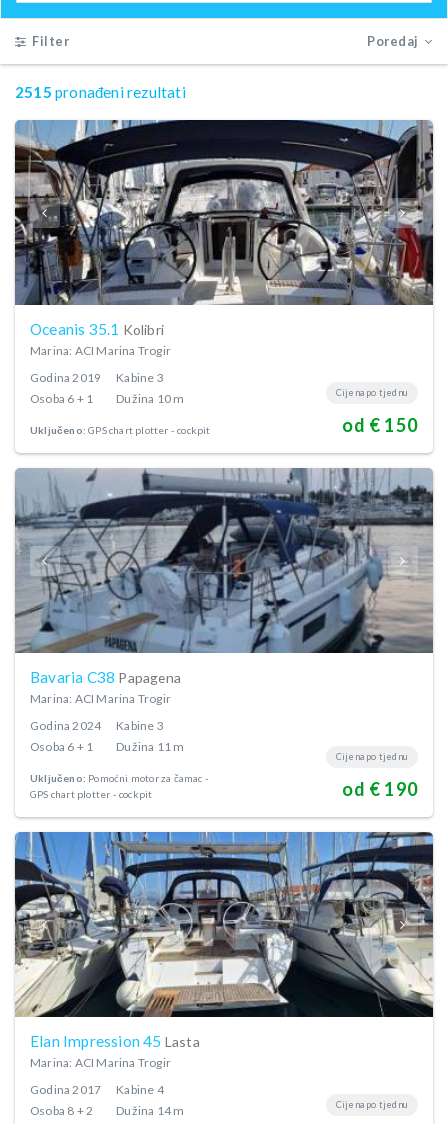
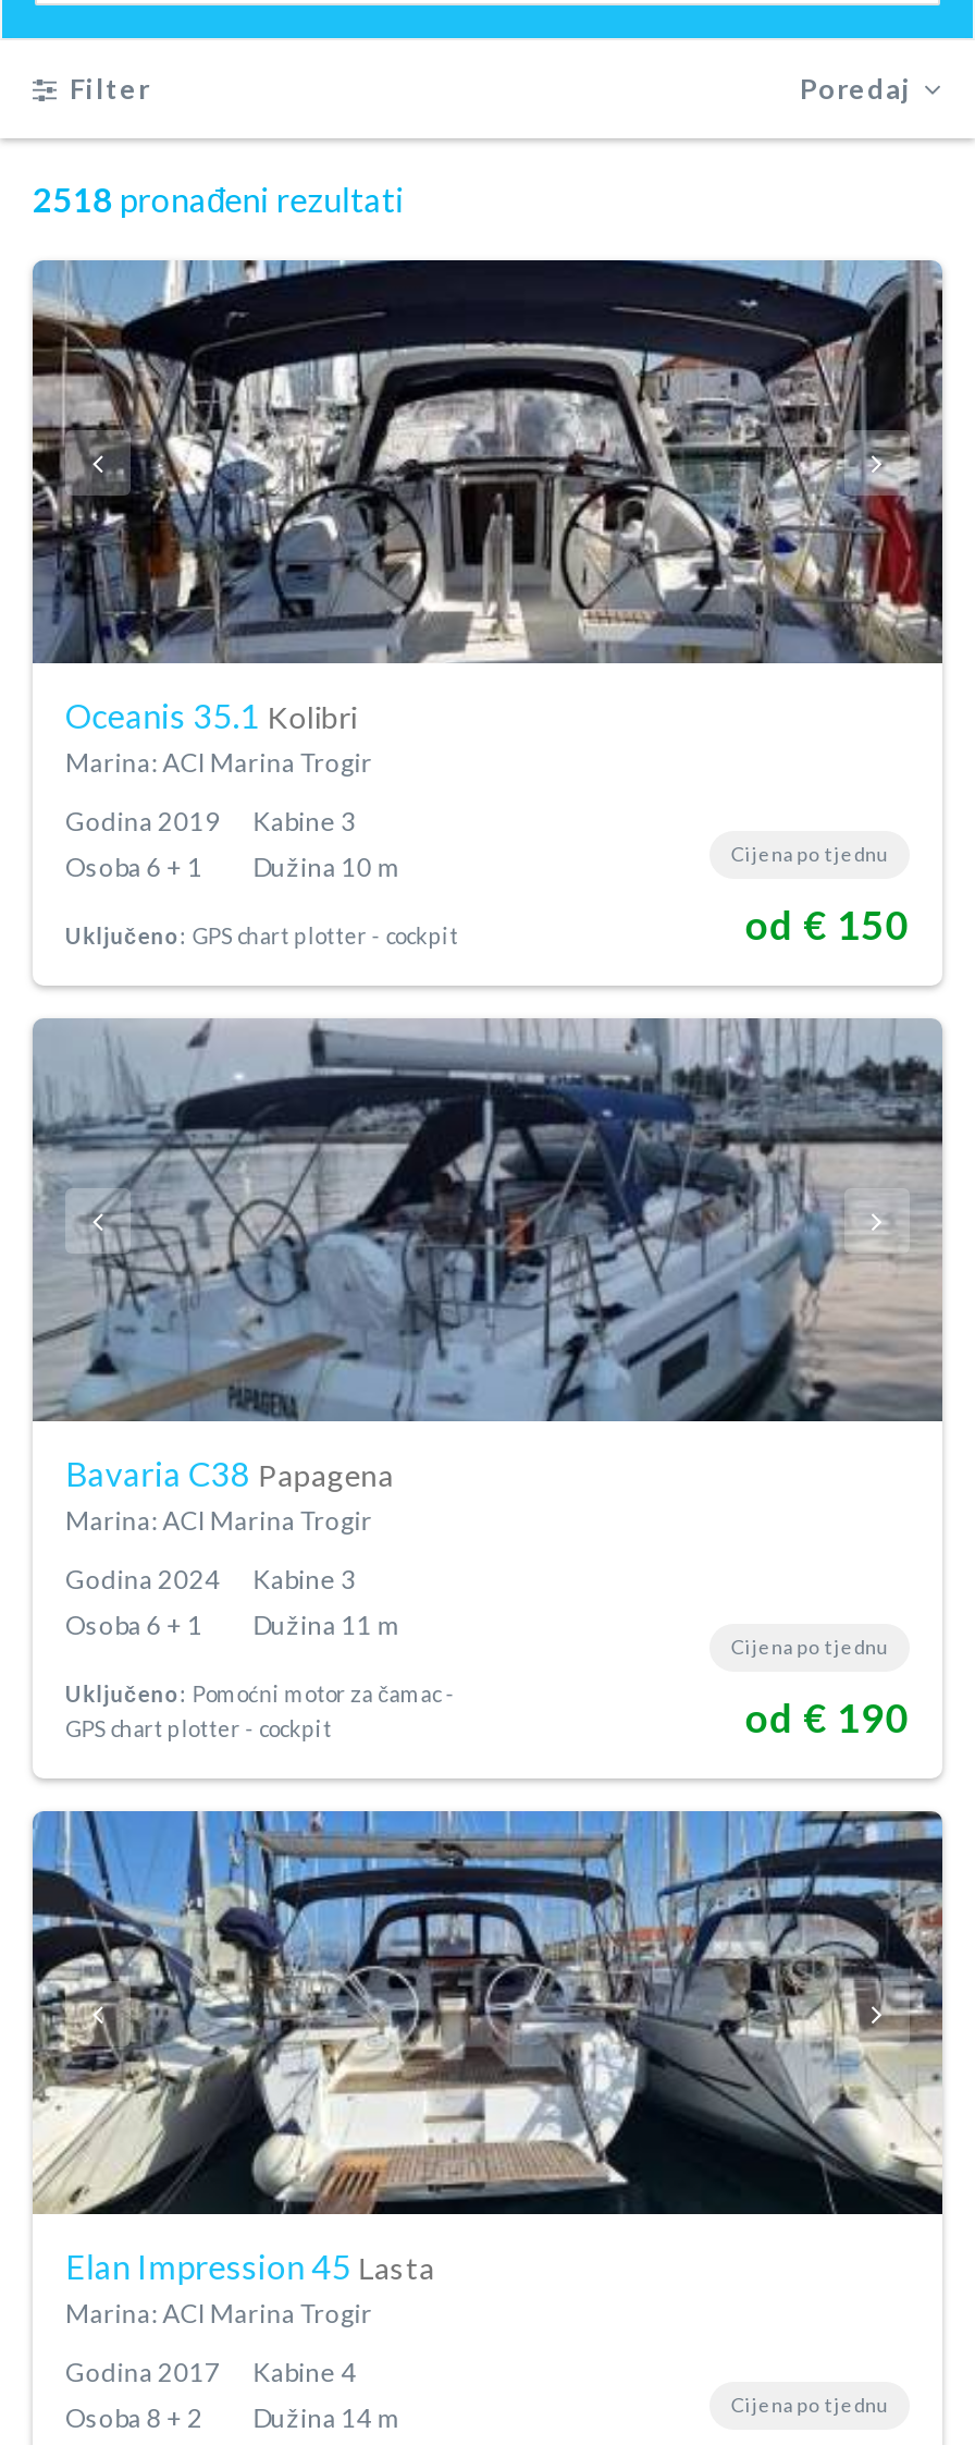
[15,83,186,101] 2515 pronađeni rezultati -> [33,180,404,219] 2518 pronađeni rezultati

